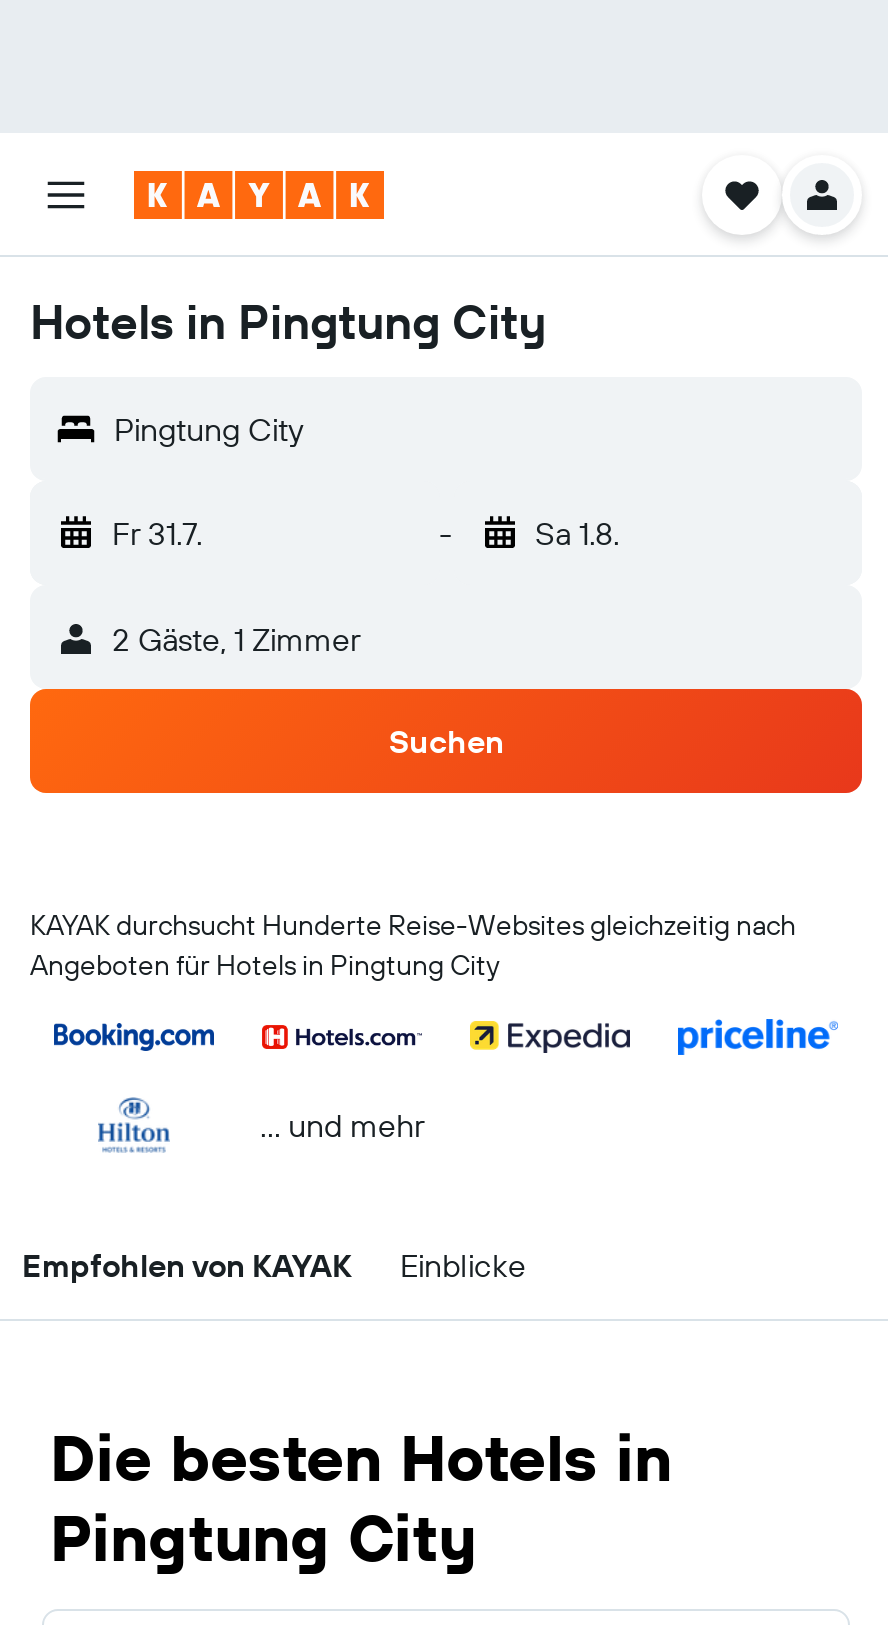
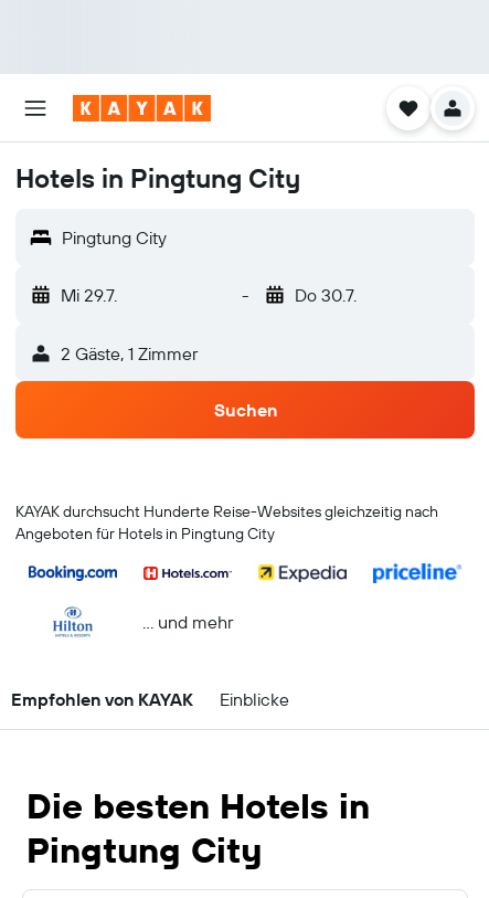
[112,513,202,553] Fr 31.7. -> [61,284,117,306] Mi 29.7.
[535,513,619,553] Sa 1.8. -> [294,284,356,306] Do 30.7.

